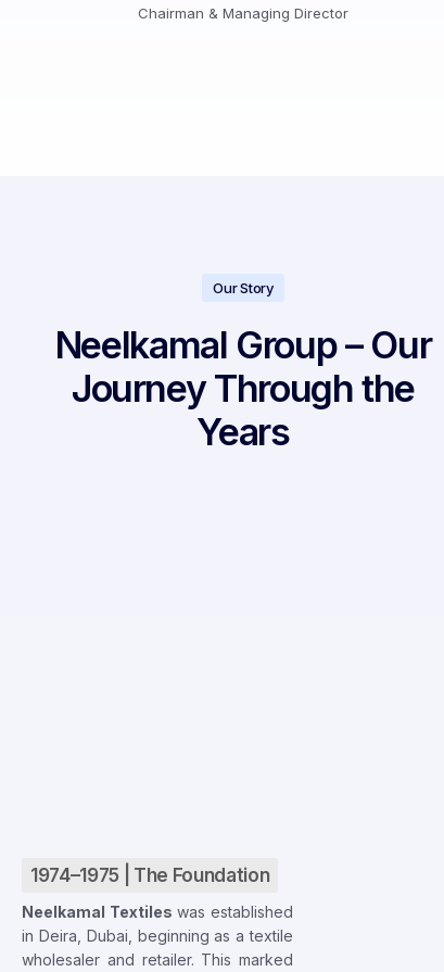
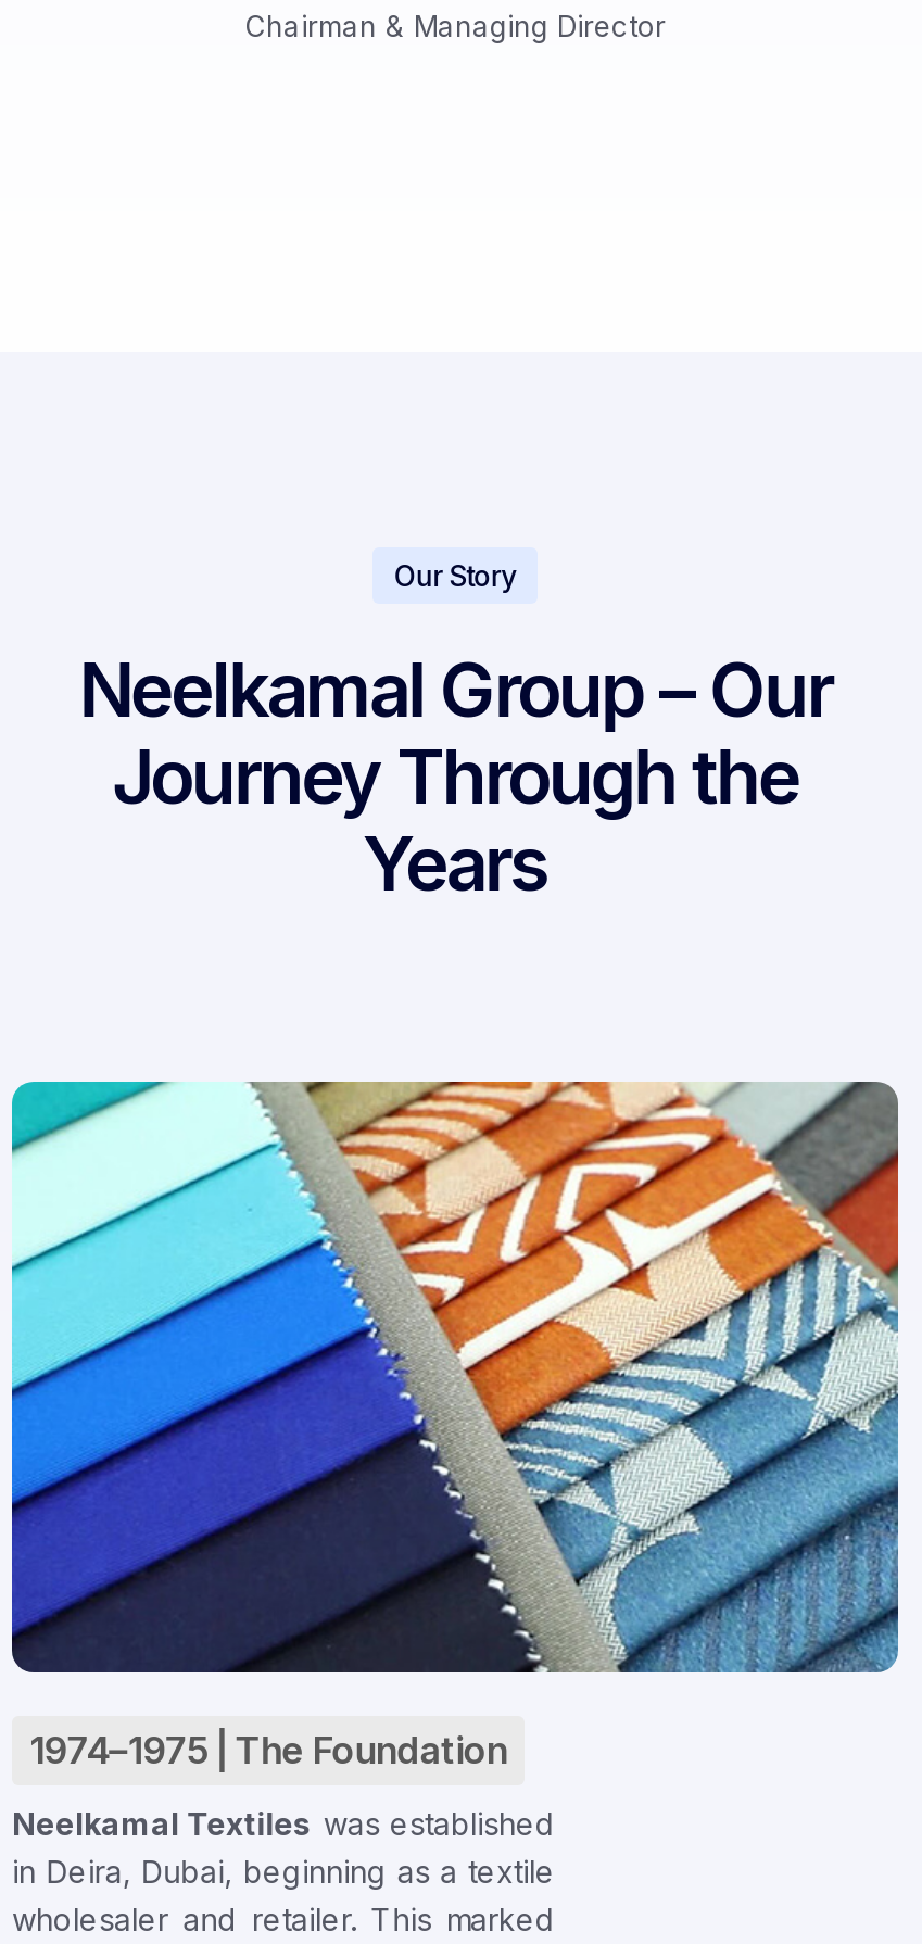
none -> [10,1080,900,1675] [image]

